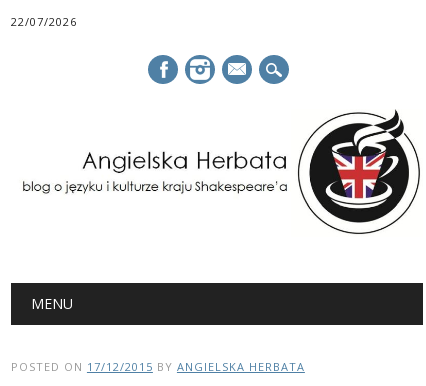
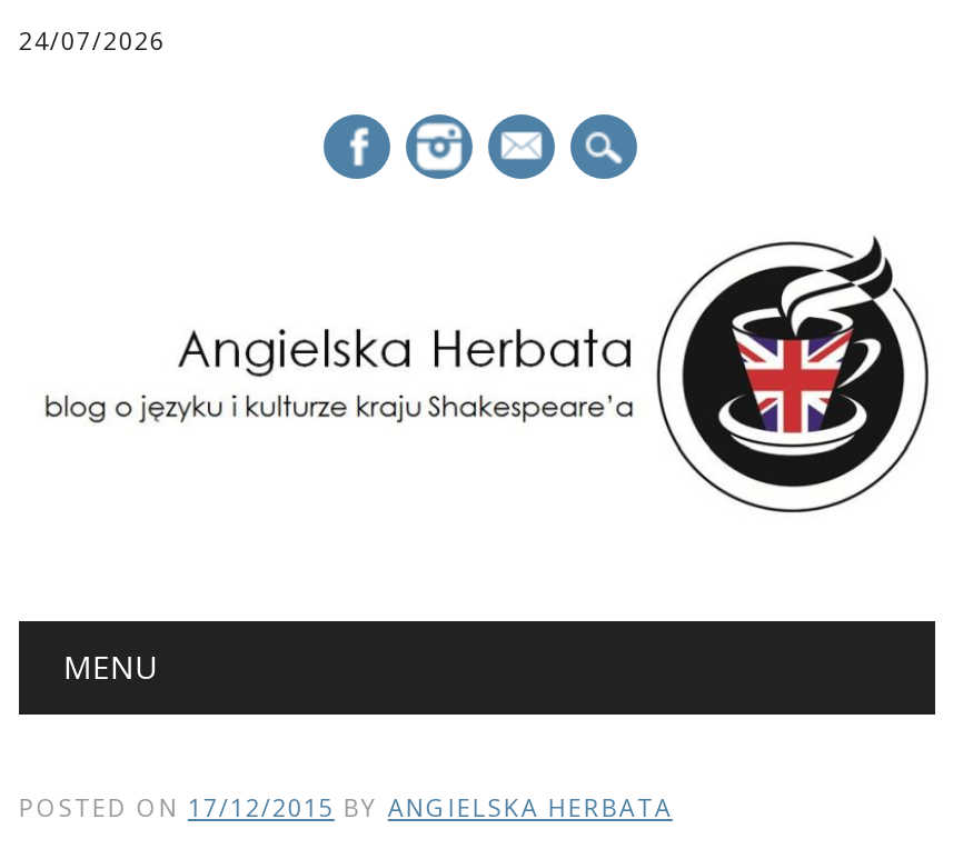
[11,14,77,29] 22/07/2026 -> [19,23,165,57] 24/07/2026

